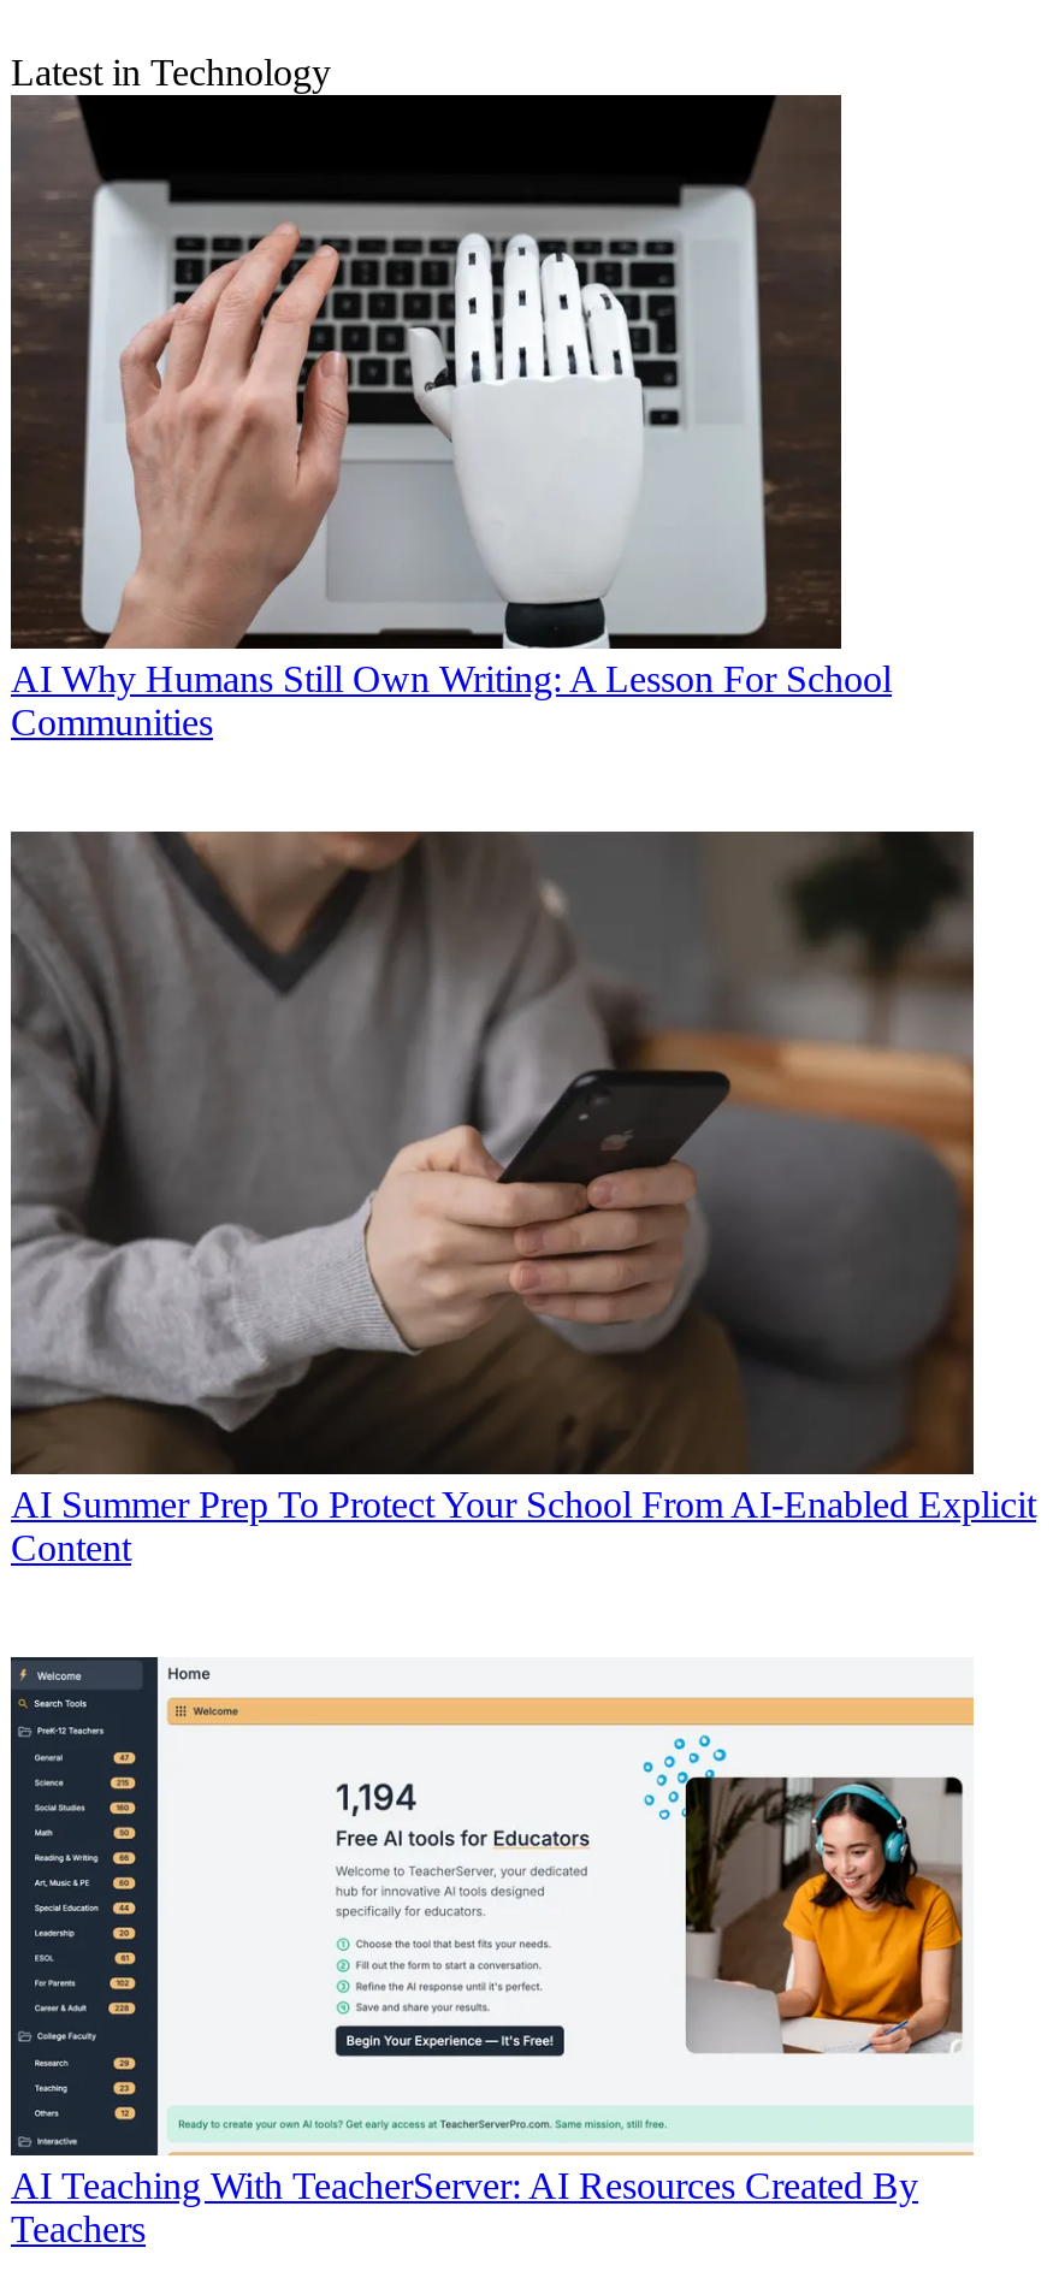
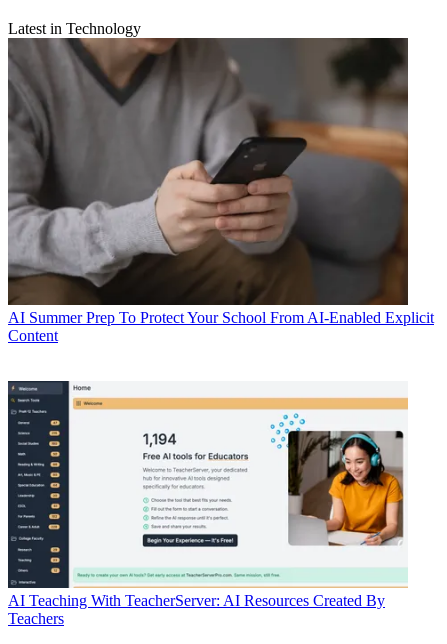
[11,94,892,742] [image] | AI Why Humans Still Own Writing: A Lesson For School | Communities -> none

